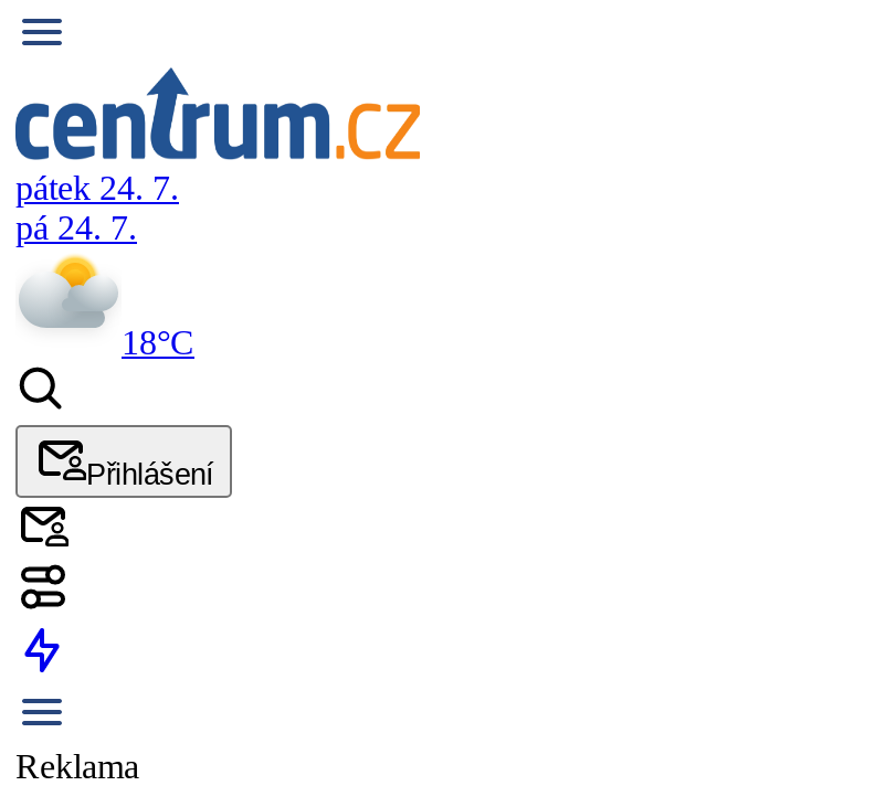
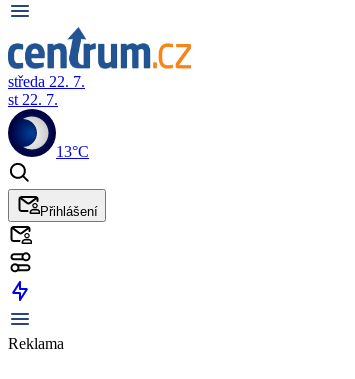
[15,169,179,246] pátek 24. 7. | pá 24. 7. -> [8,73,85,108] středa 22. 7. | st 22. 7.
[15,264,194,361] [image] | 18°C -> [7,116,89,160] [image] | 13°C

